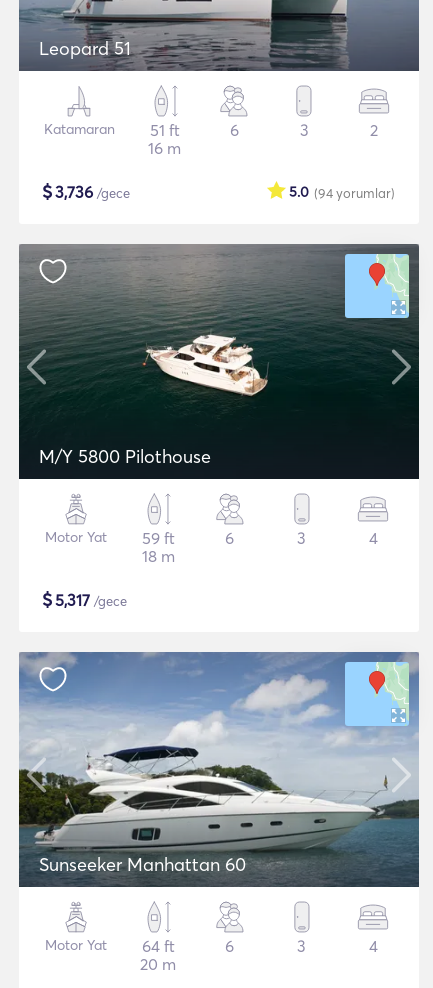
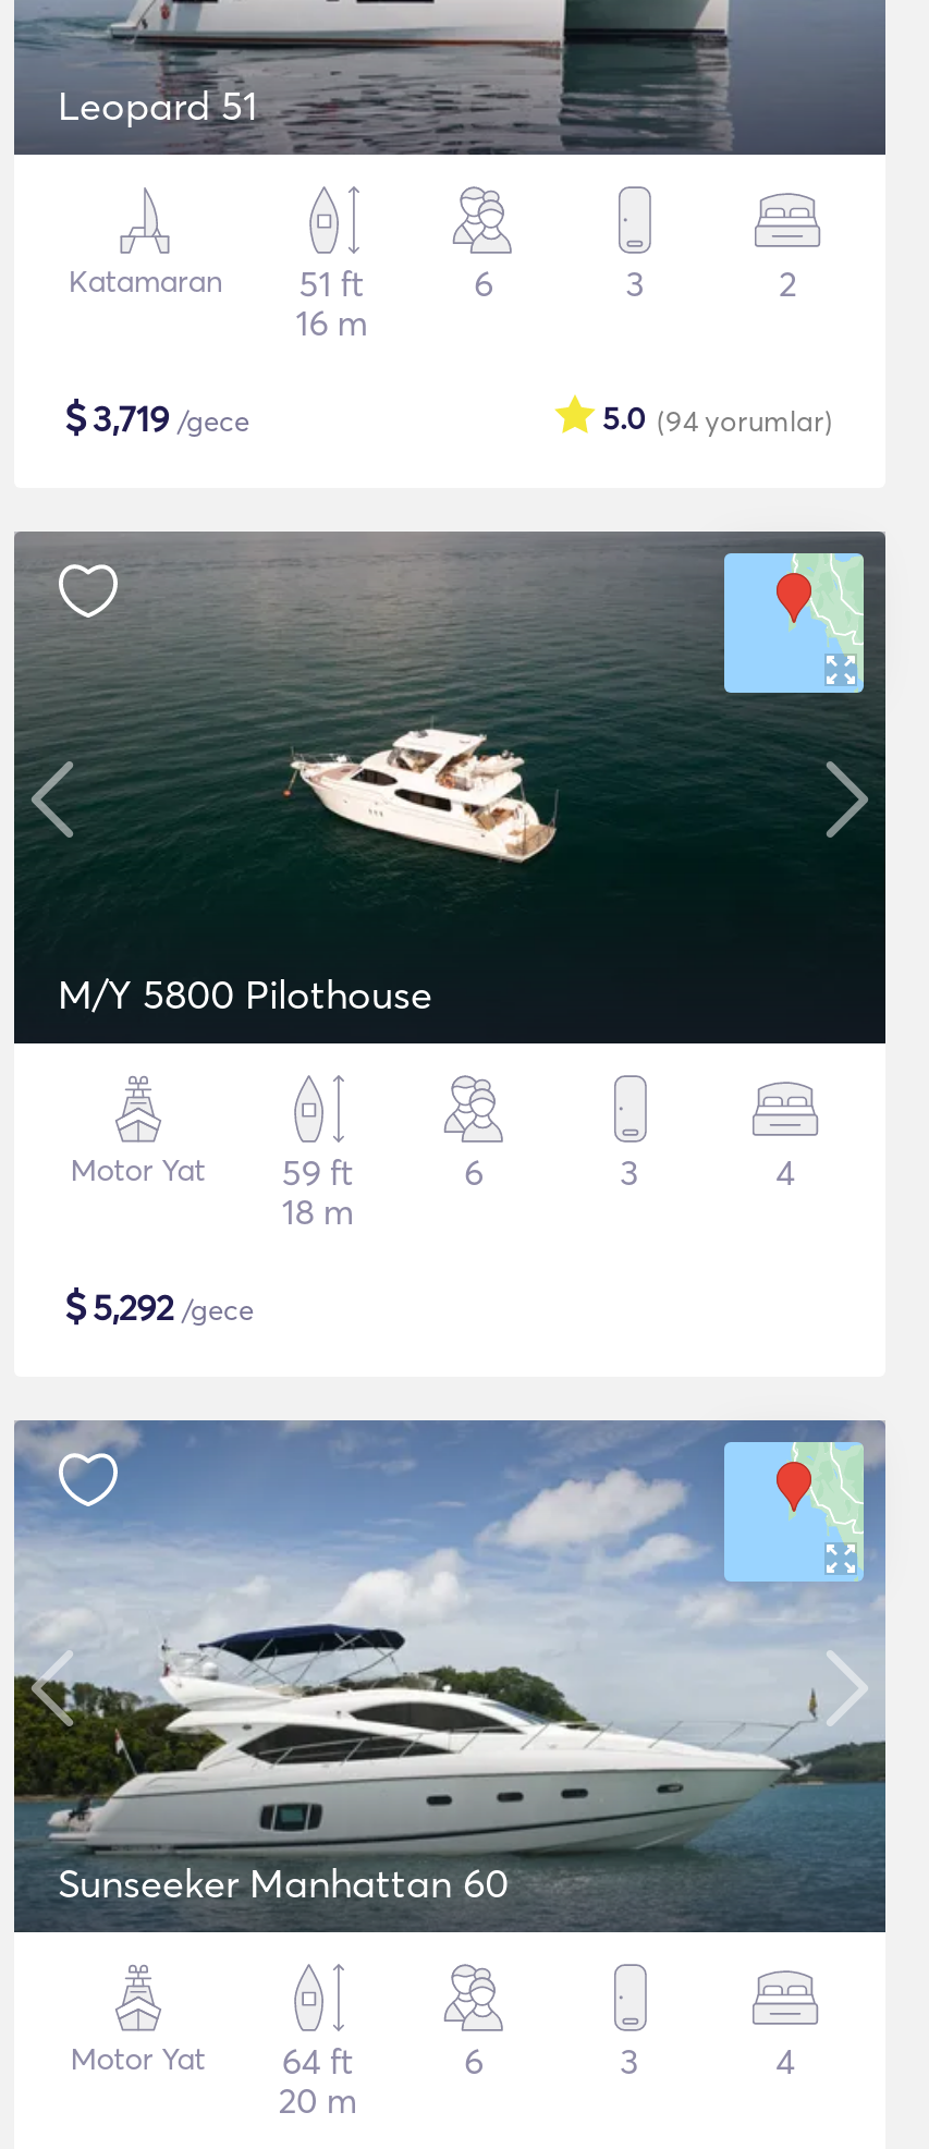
[42,180,130,203] $3,736 /gece -> [64,392,249,442] $3,719 /gece
[42,588,127,611] $5,317 /gece -> [64,1281,254,1331] $5,292 /gece

